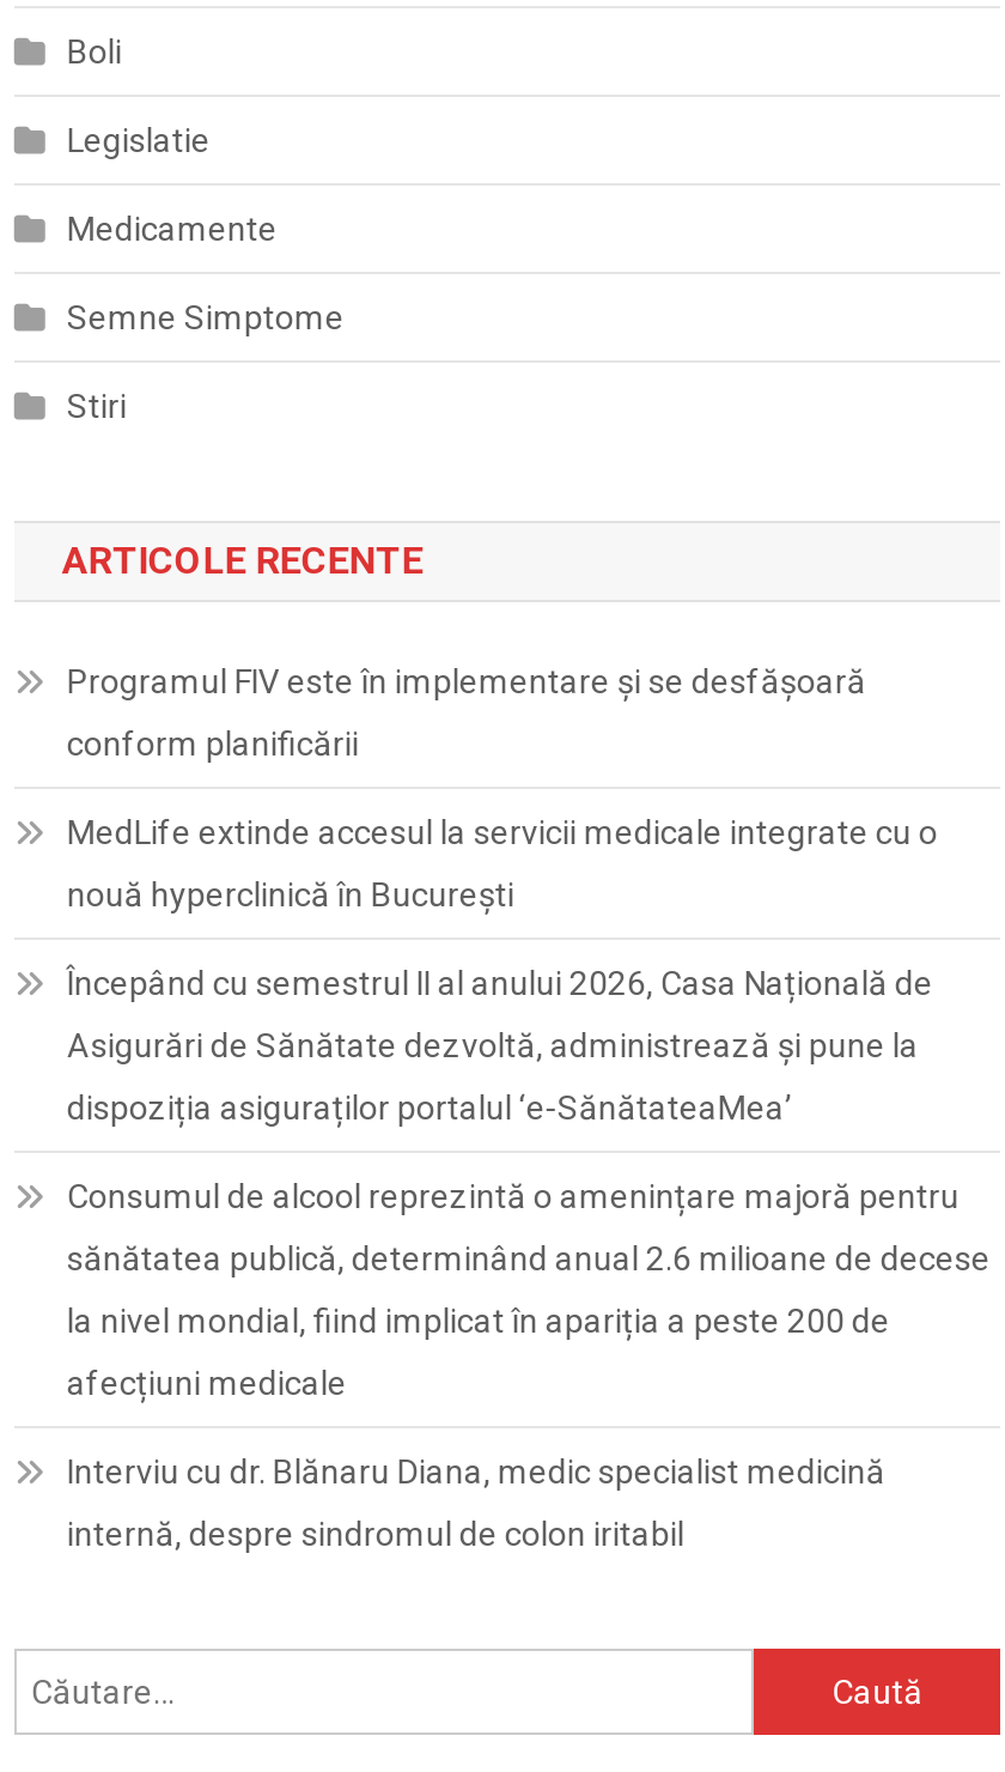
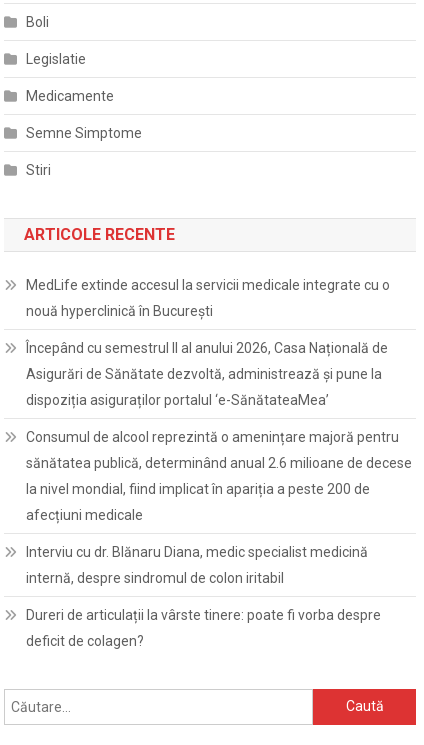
[67,663,866,764] Programul FIV este în implementare și se desfășoară | conform planificării -> none
moved [67,814,990,1554] -> [26,276,412,585]: MedLife extinde accesul la servicii medicale integrate cu o | nouă hyperclinică în București | Începând cu semestrul II al anului 2026, Casa Națională de | ... | Interviu cu dr. Blănaru Diana, medic specialist medicină | internă, despre sindromul de colon iritabil
none -> [26,606,381,648] Dureri de articulații la vârste tinere: poate fi vorba despre | deficit de colagen?

